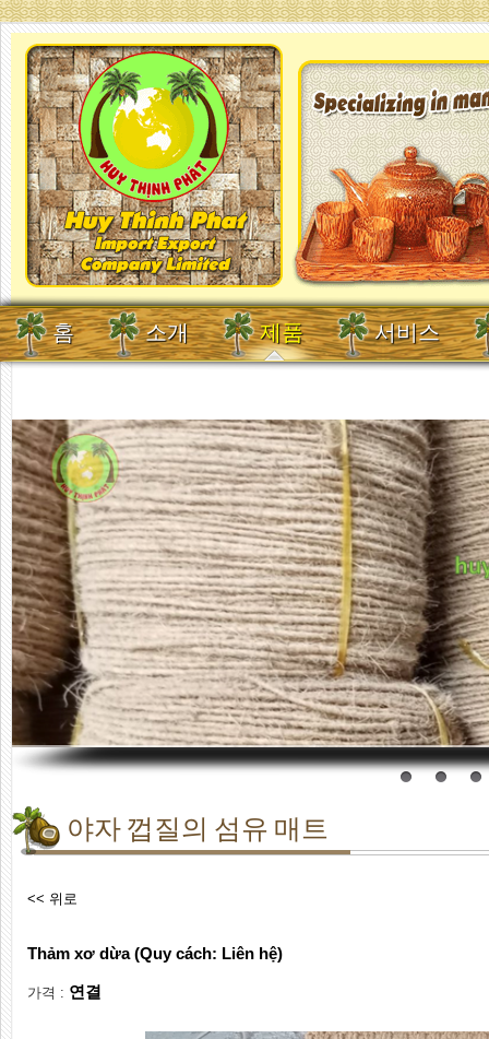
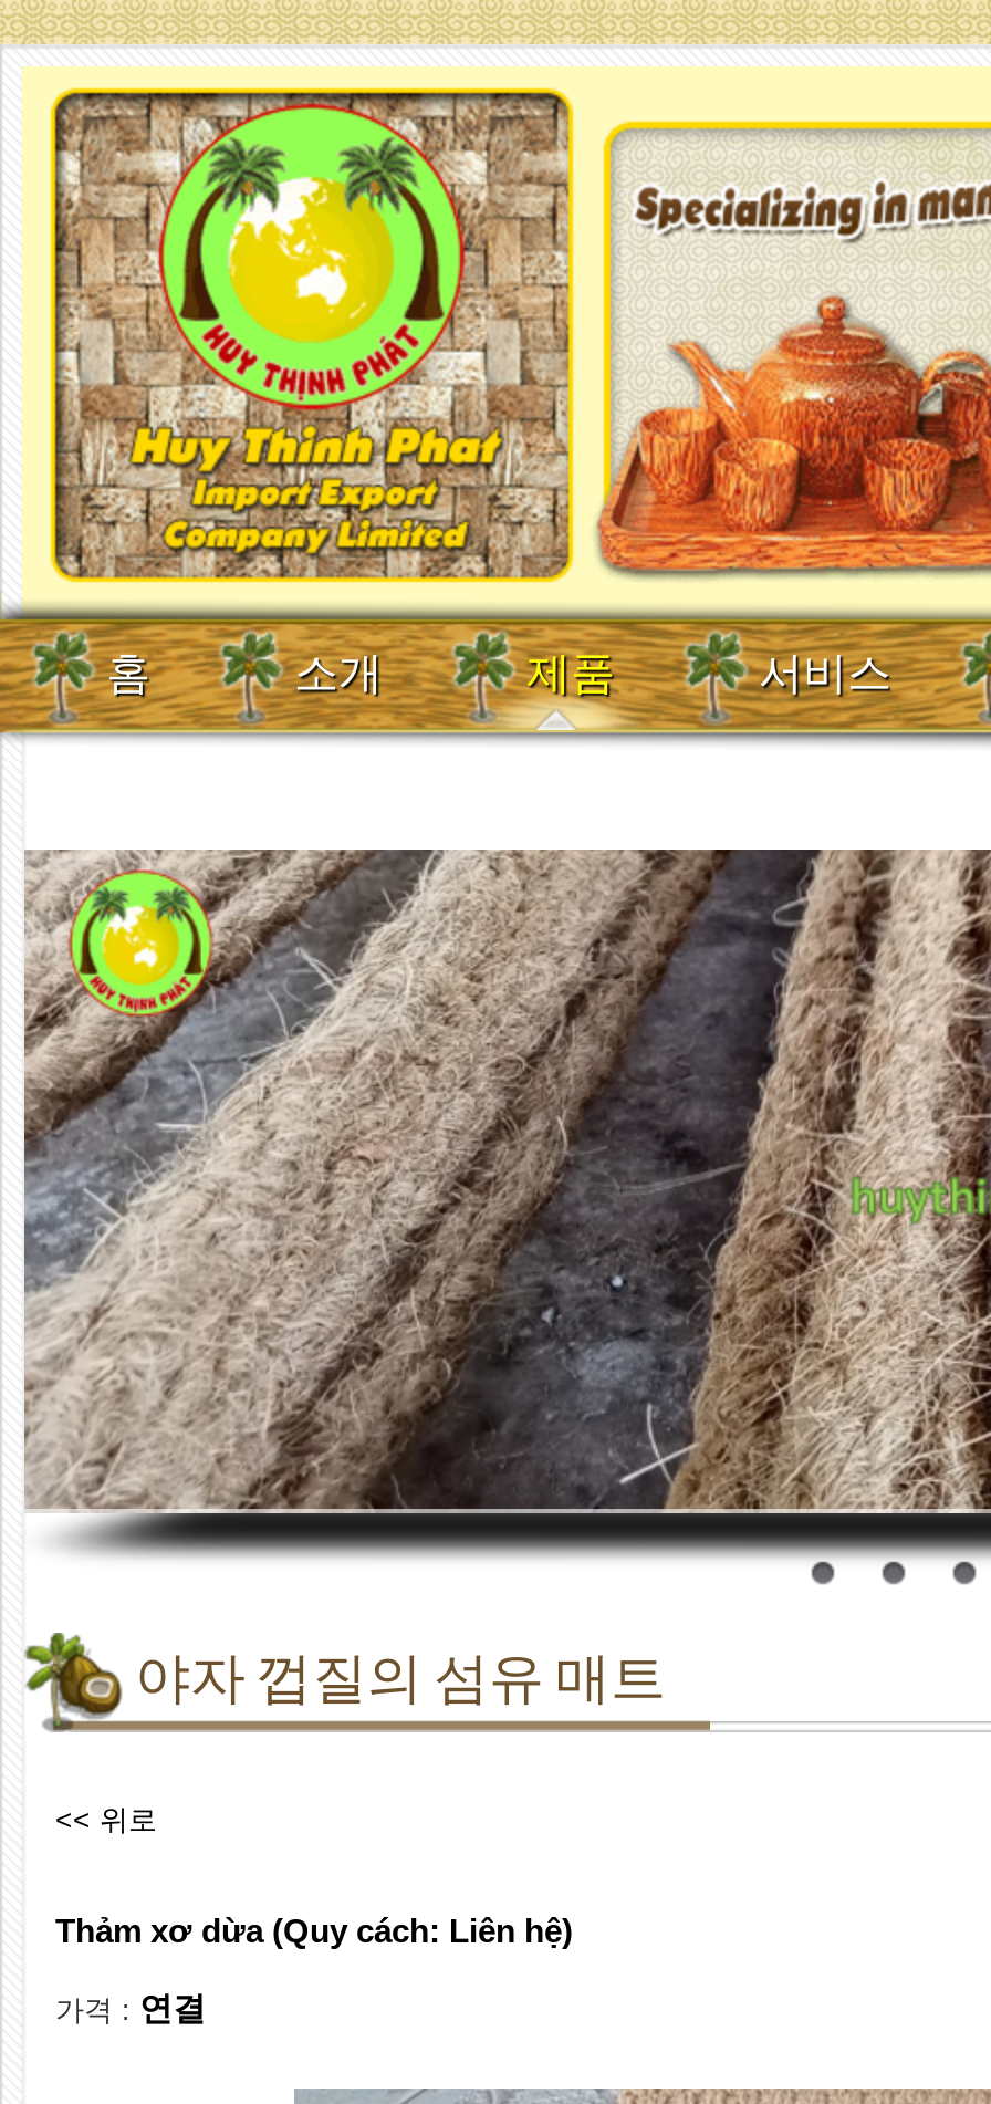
[12,420,486,747] [image] -> [24,850,984,1513] [image]

